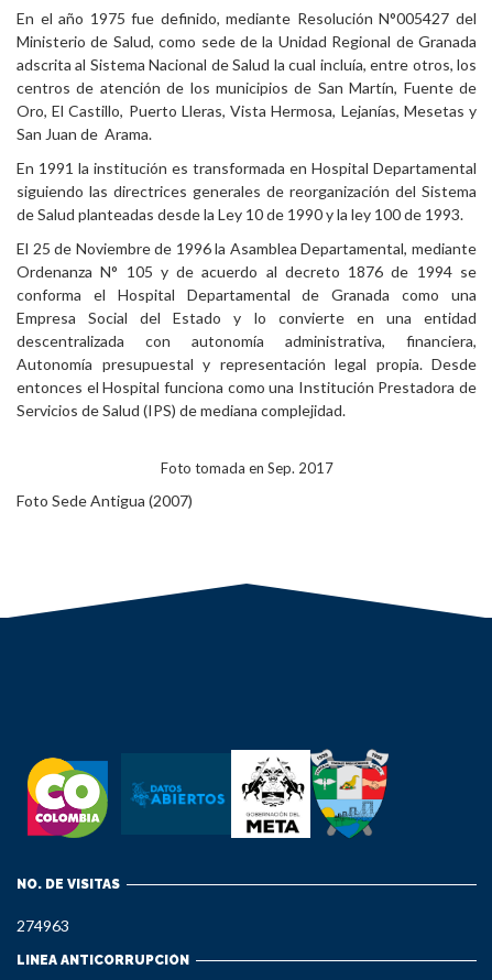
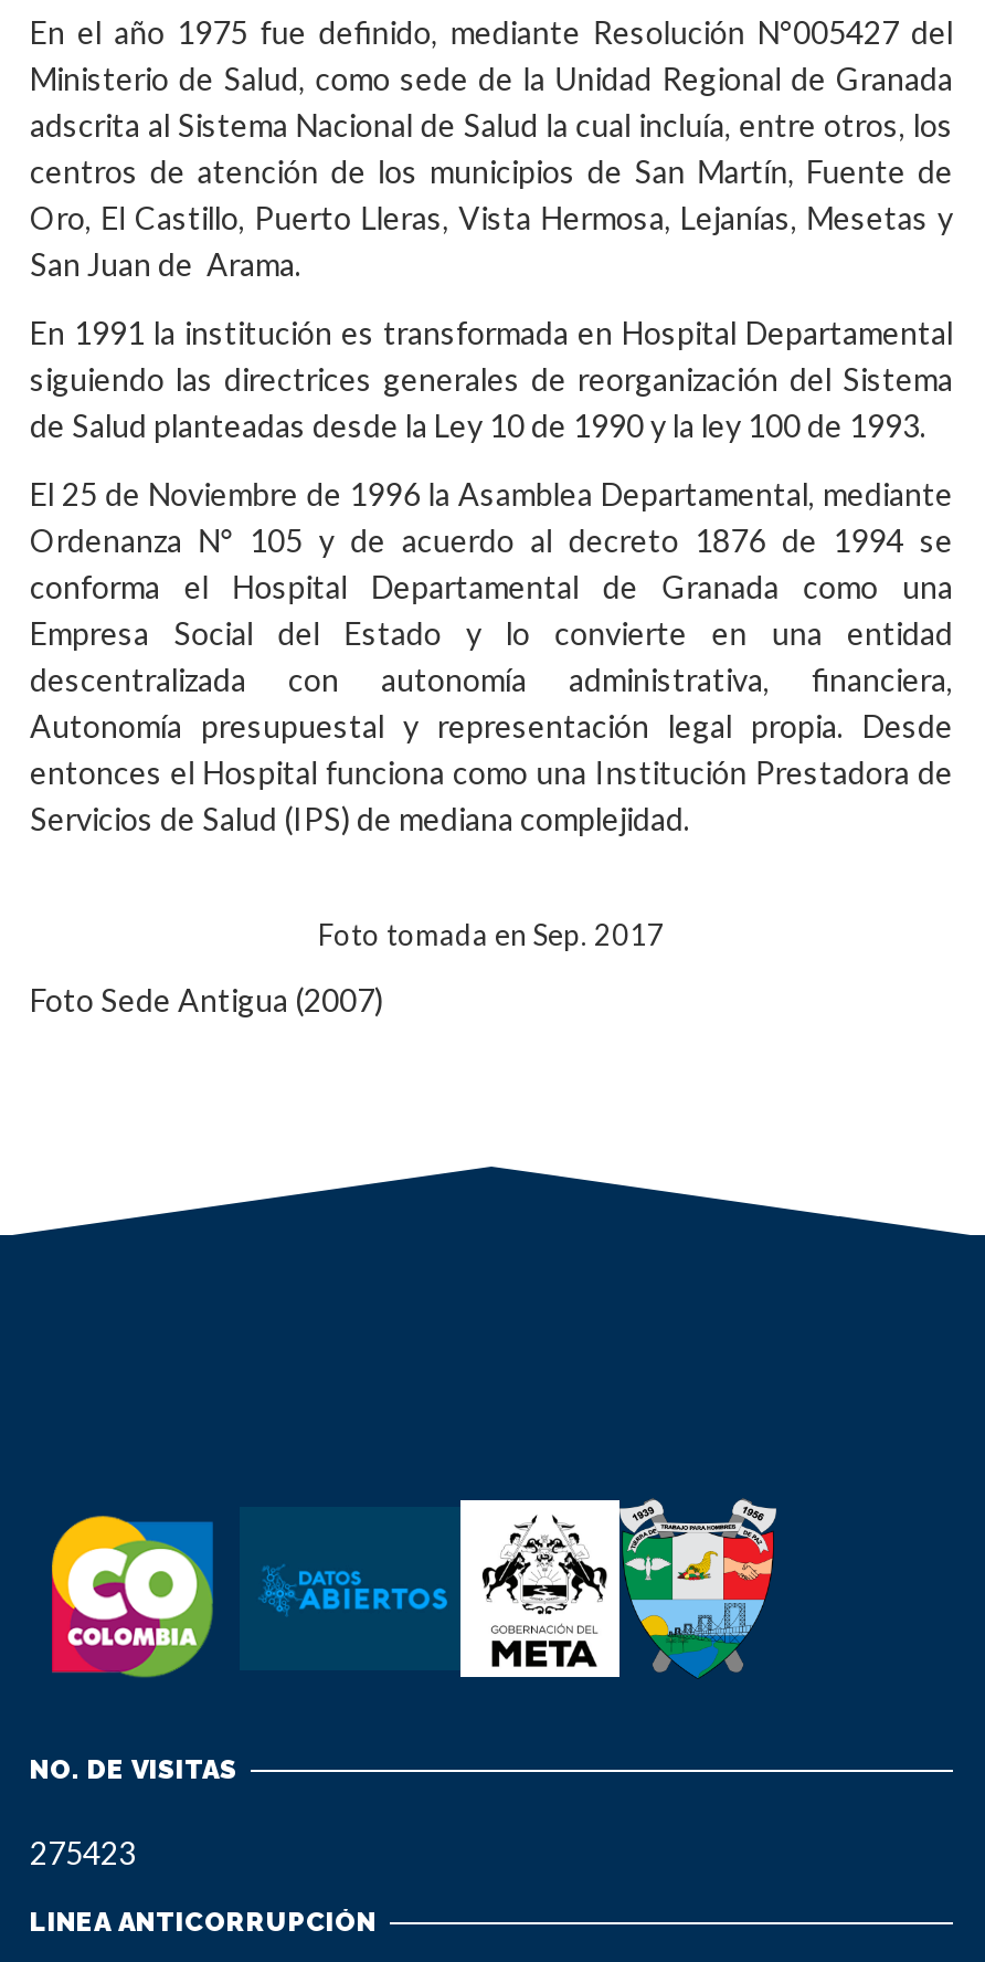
[17,916,69,934] 274963 -> [30,1833,136,1871] 275423

